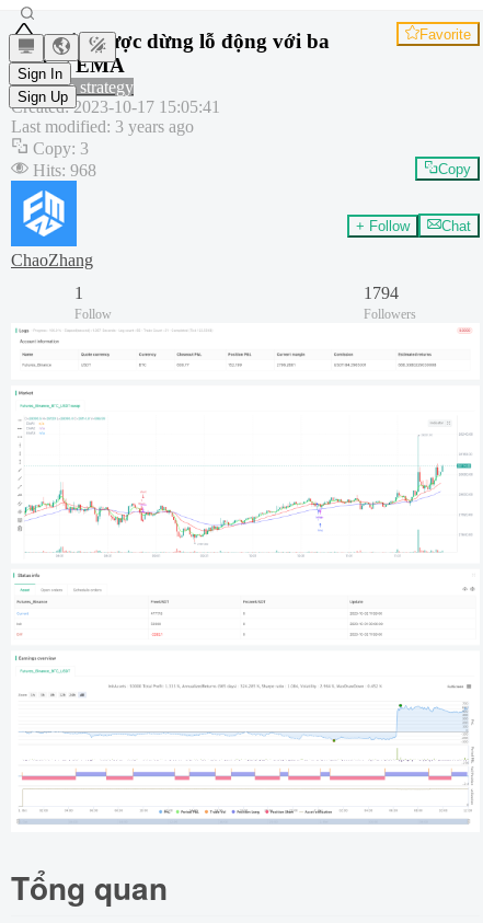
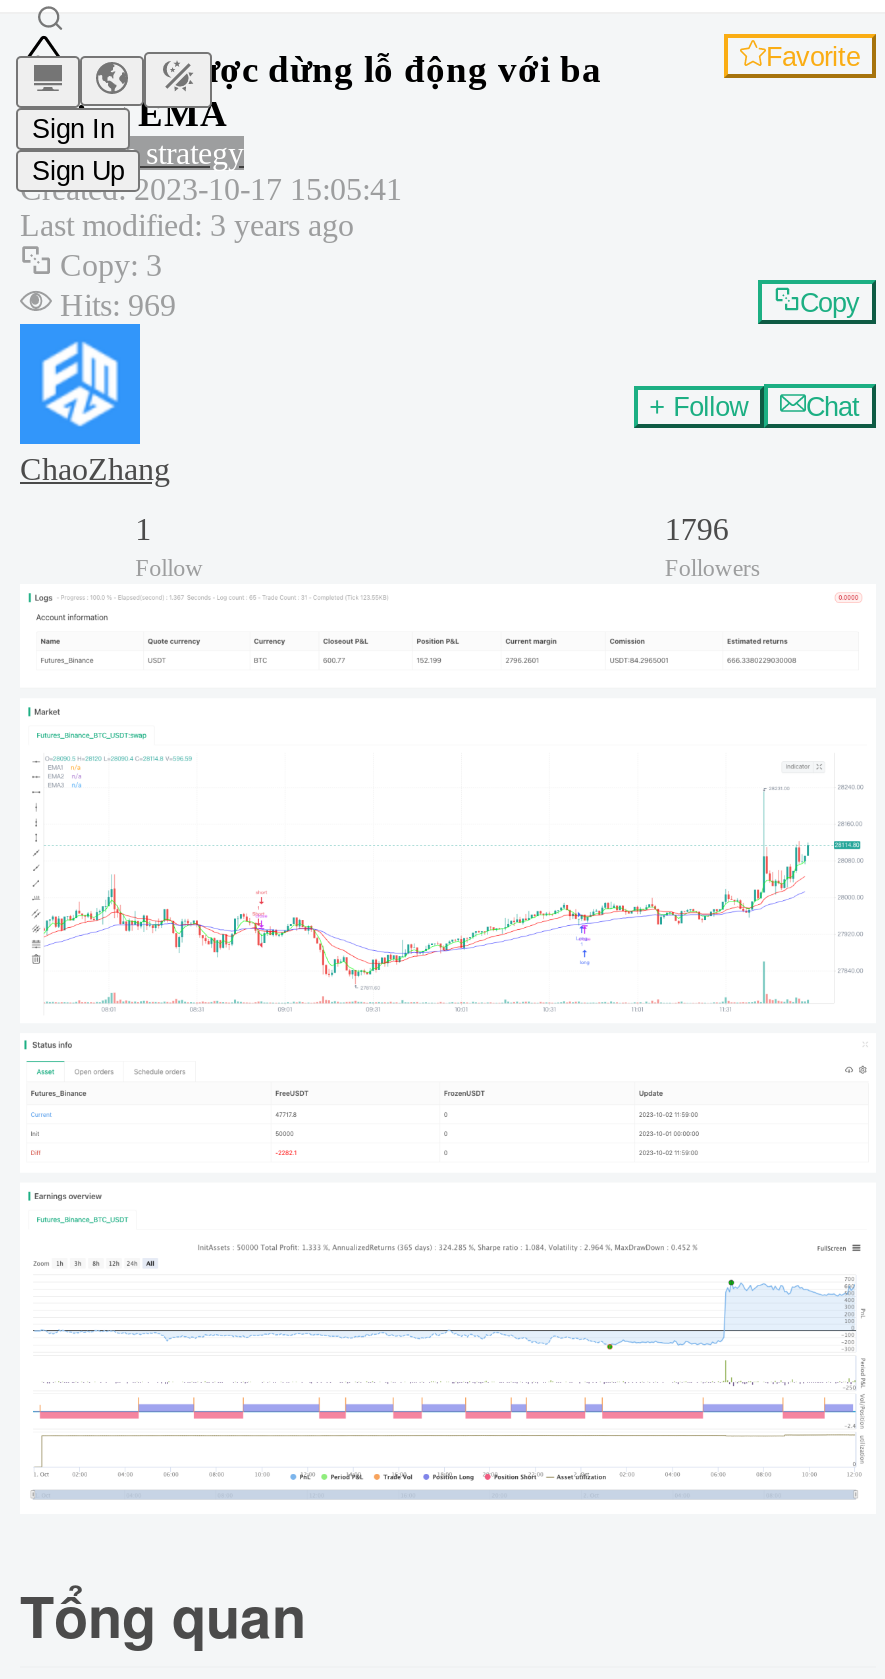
[33,161,96,180] Hits: 968 -> [60,288,176,322] Hits: 969
[364,284,399,302] 1794 -> [665,512,729,546] 1796

